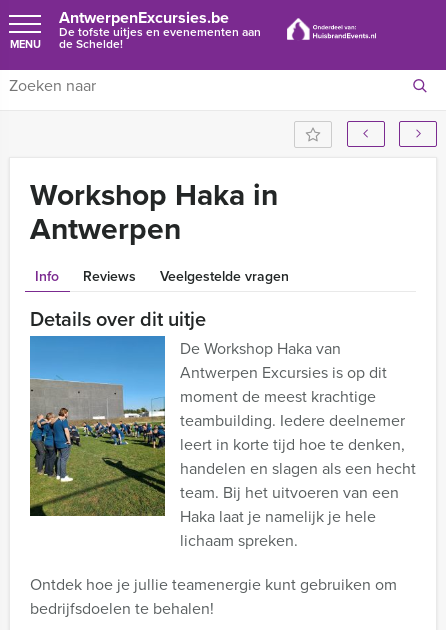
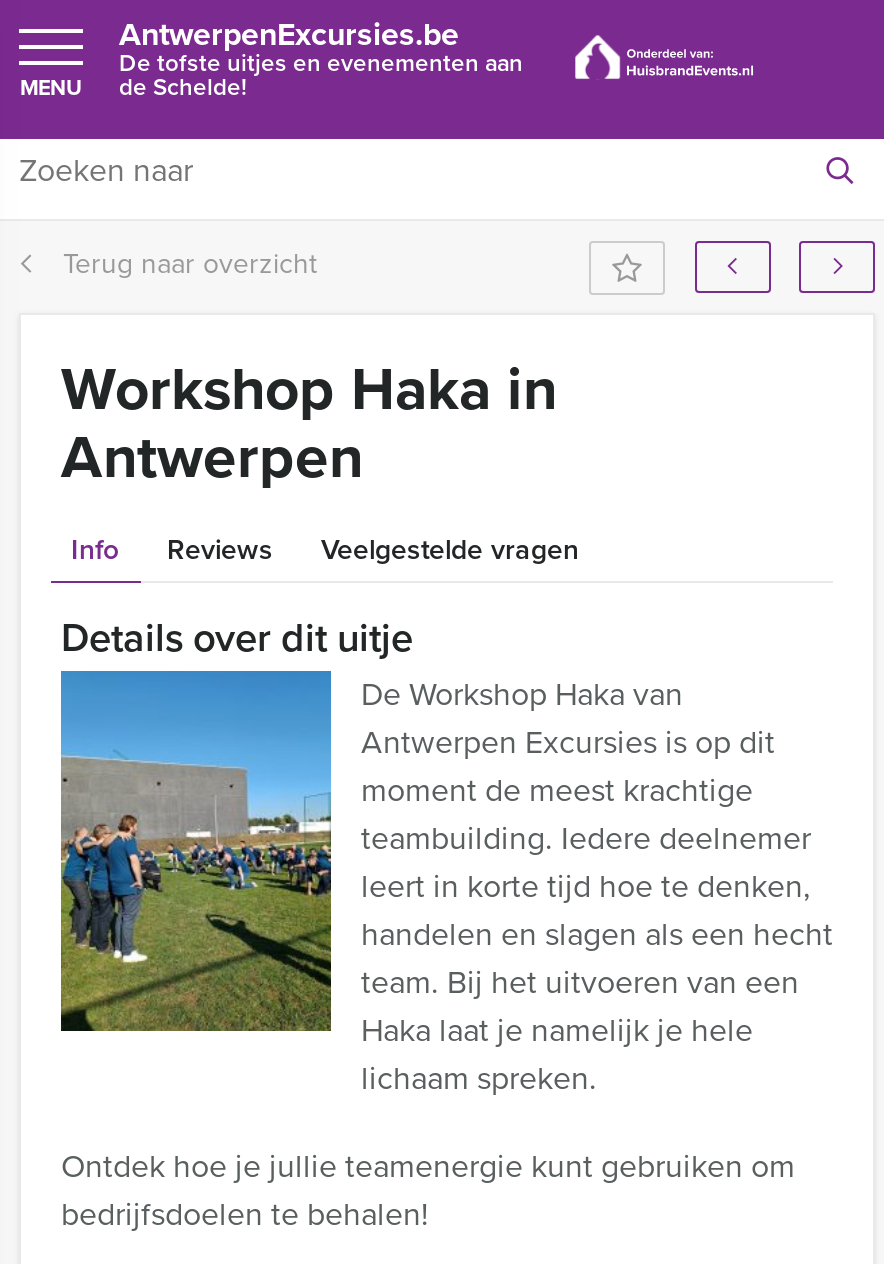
none -> [55,243,317,285] Terug naar overzicht

